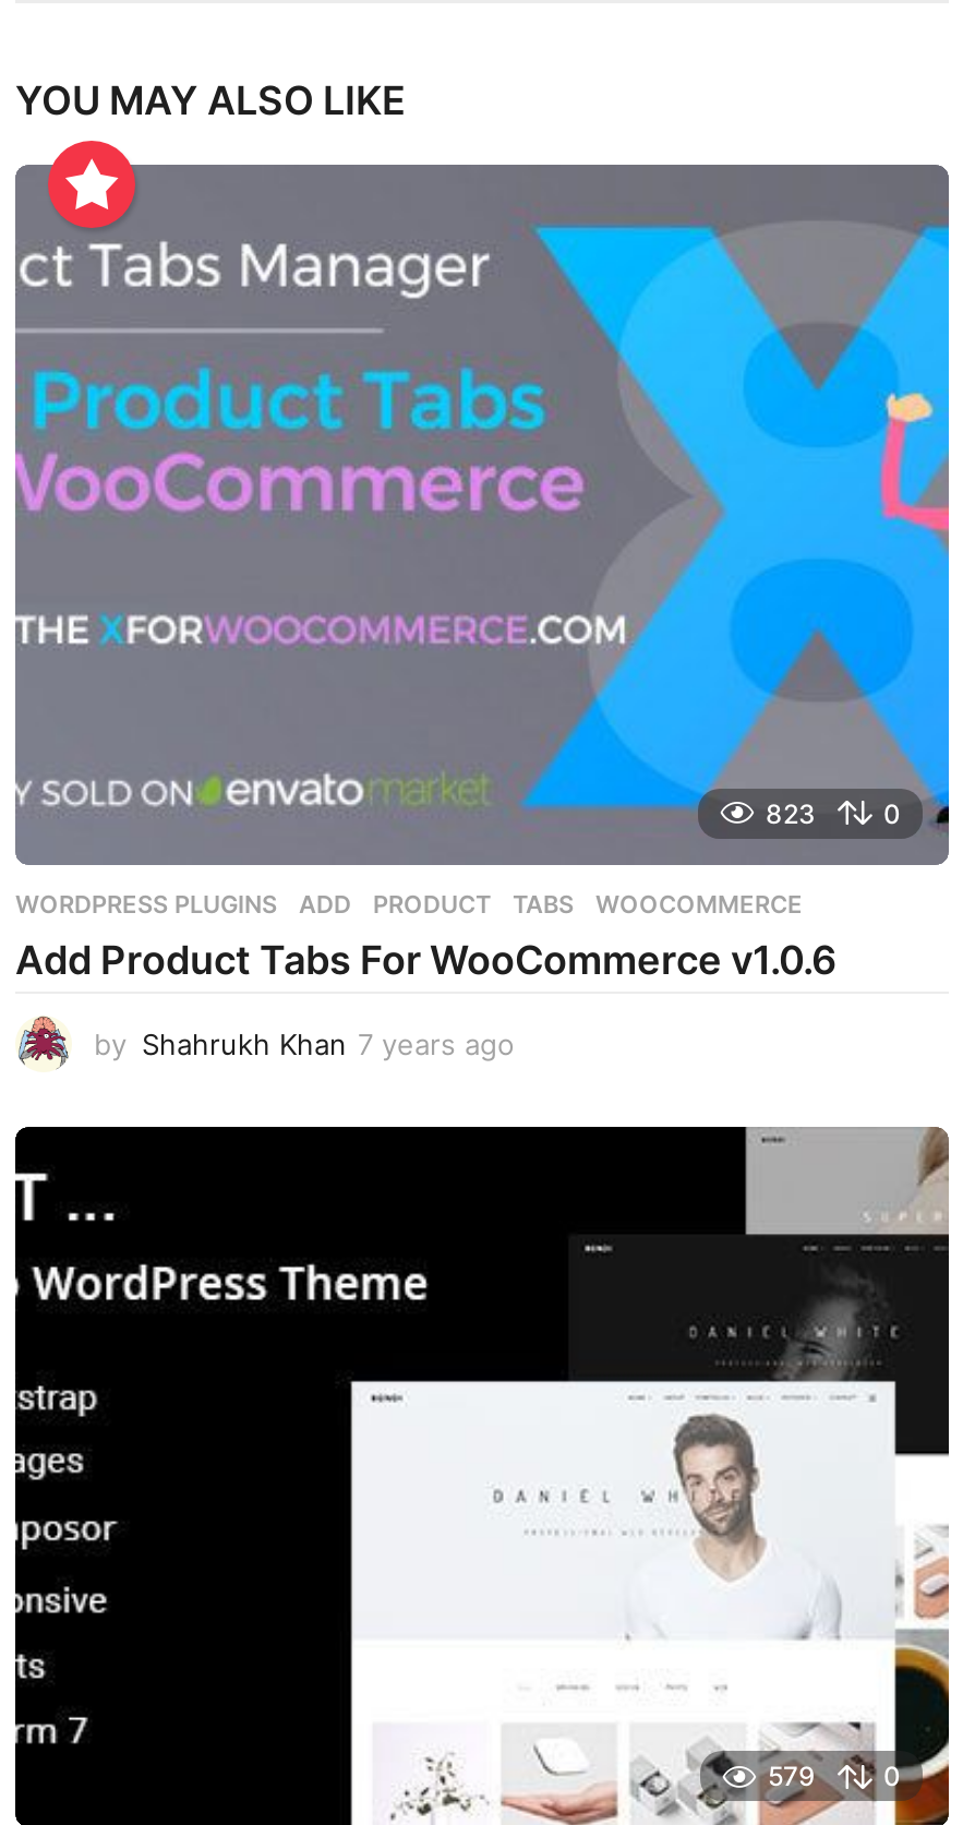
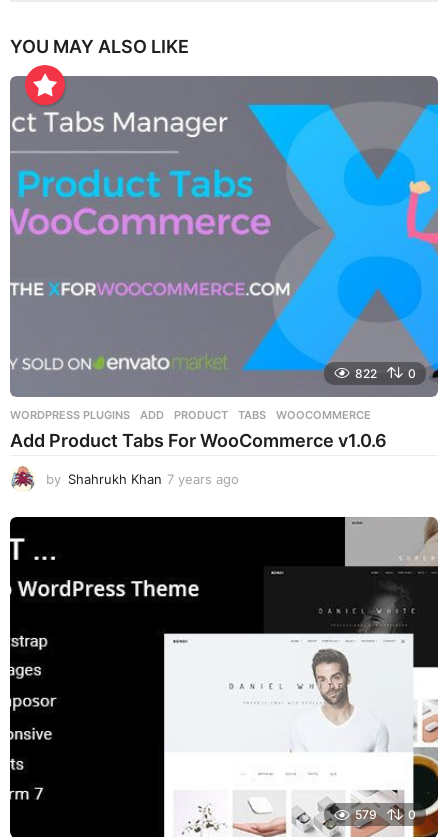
[766,797,816,829] 823 -> [355,366,377,381] 822

